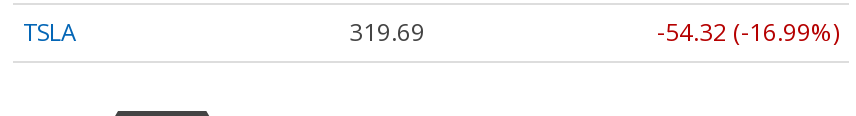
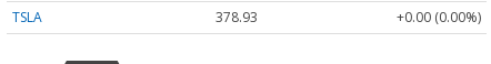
[349,14,839,48] 319.69 | -54.32 (-16.99%) -> [216,8,481,26] 378.93 | +0.00 (0.00%)

